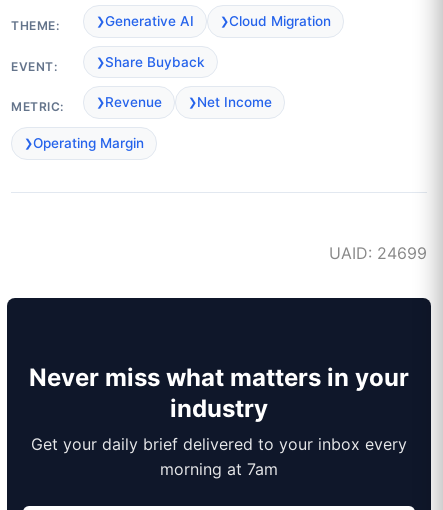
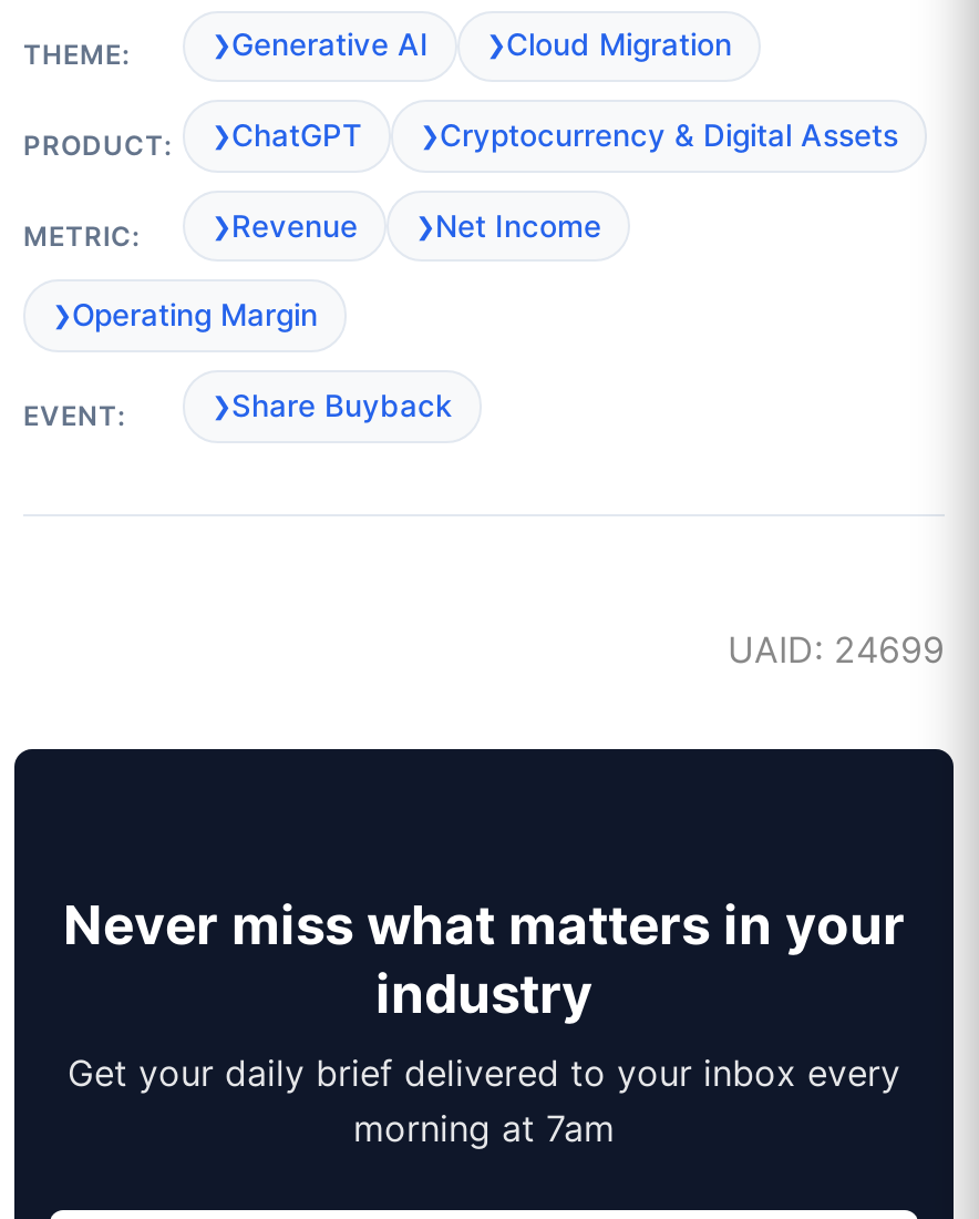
none -> [23,118,898,162] PRODUCT: | ChatGPT | Cryptocurrency & Digital Assets
moved [11,54,205,74] -> [23,388,453,432]: EVENT: | Share Buyback

